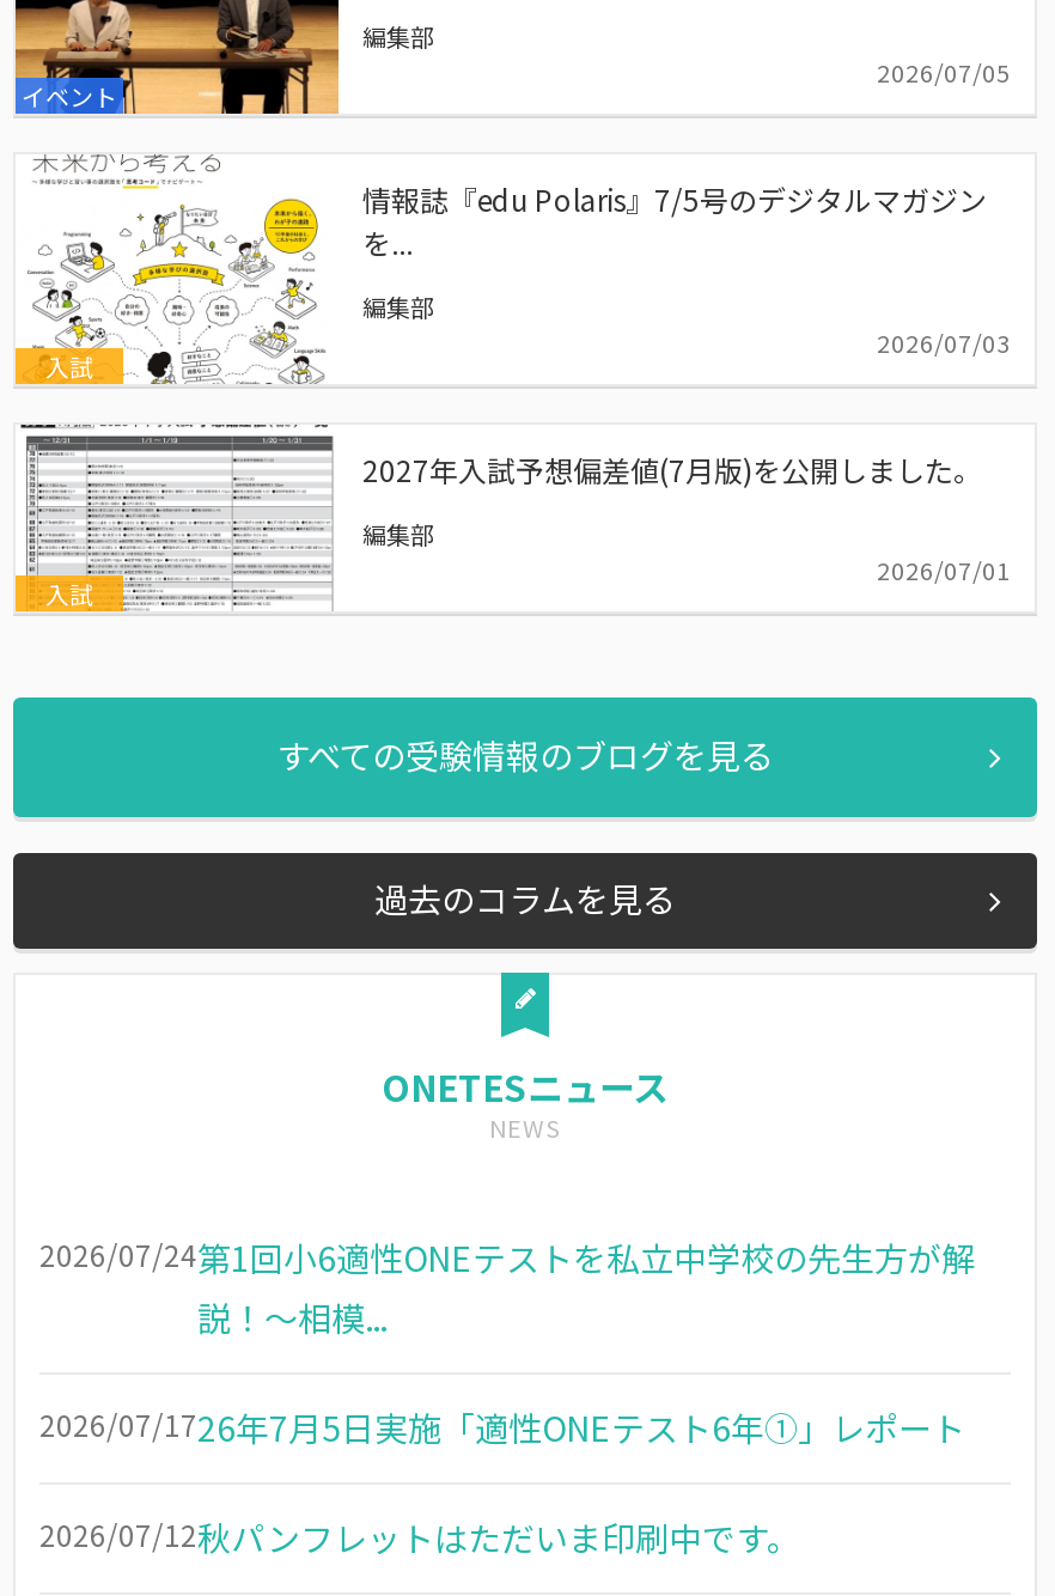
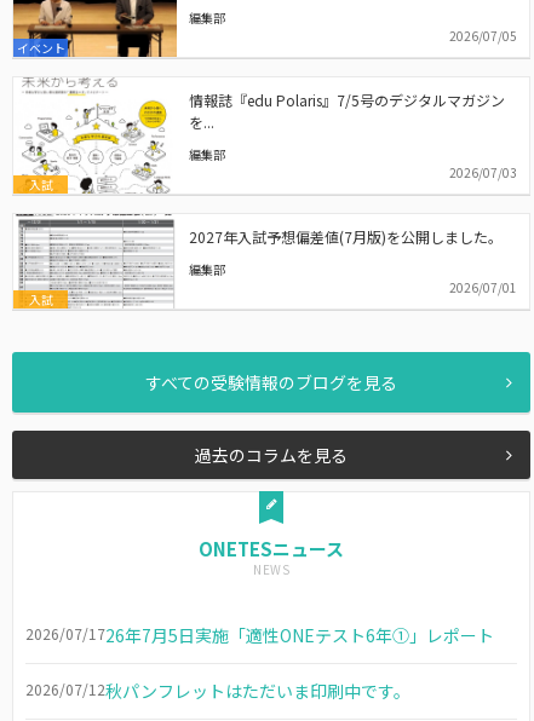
[39,1233,975,1340] 2026/07/24第1回小6適性ONEテストを私立中学校の先生方が解 | 説！～相模... -> none

